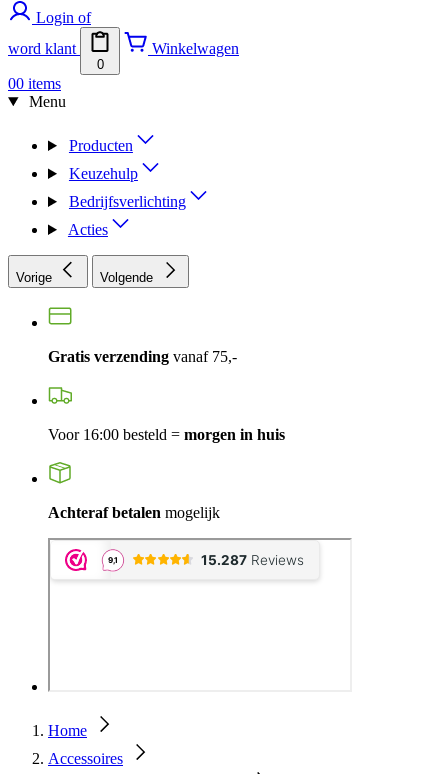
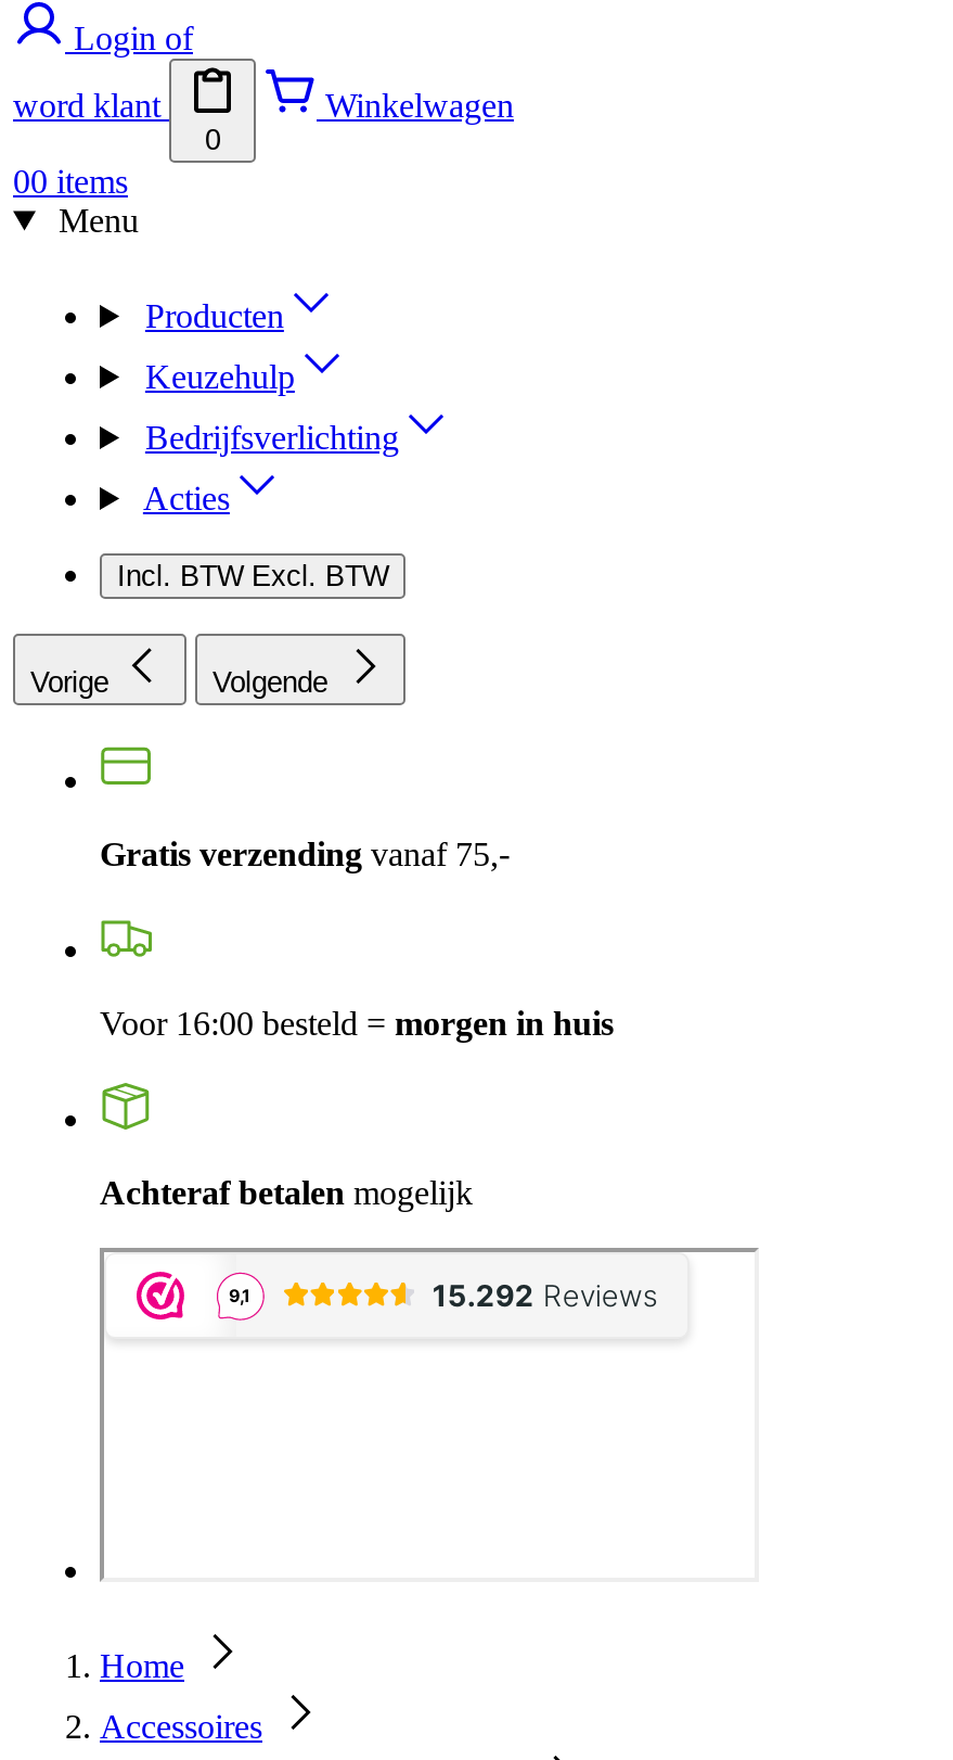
none -> [117,560,388,592] Incl. BTW Excl. BTW

